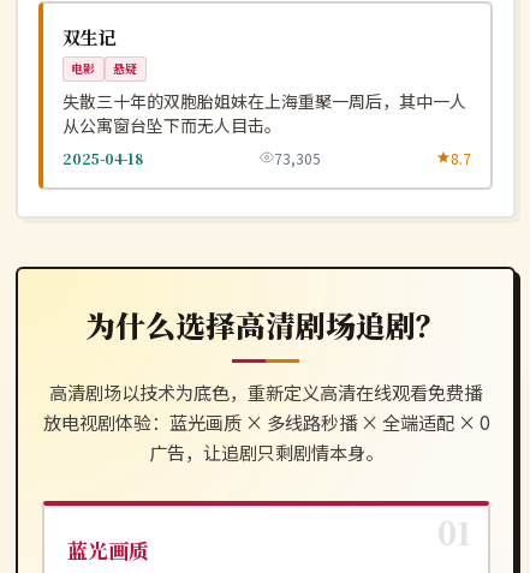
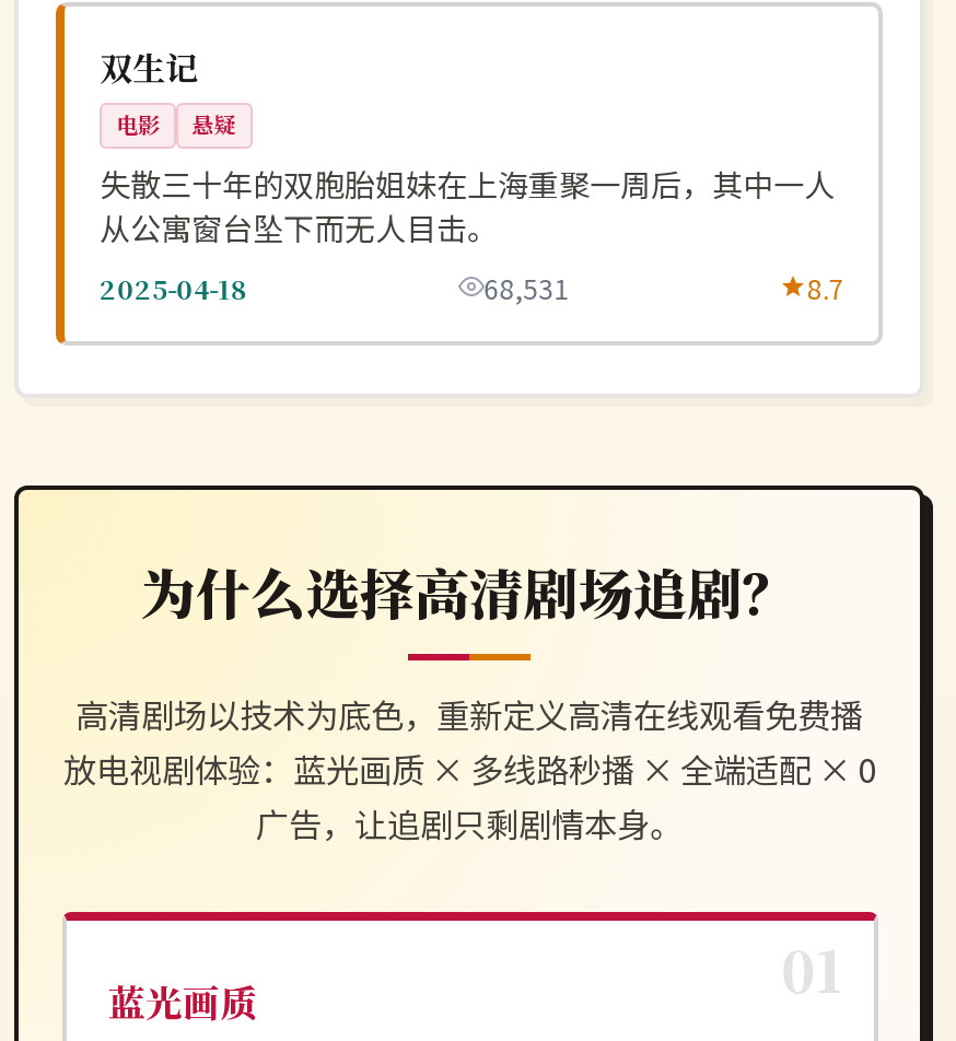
[274,147,321,168] 73,305 -> [484,268,569,305] 68,531

